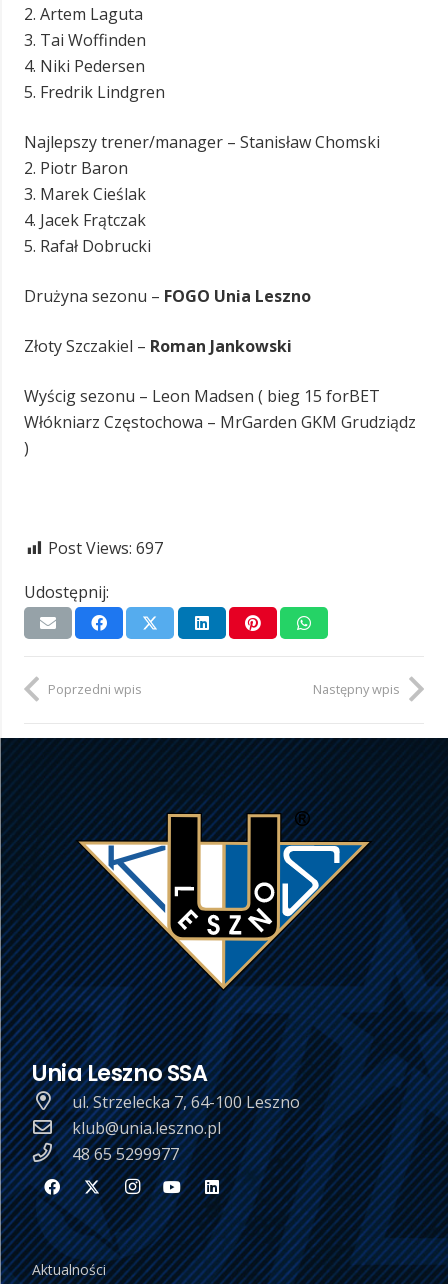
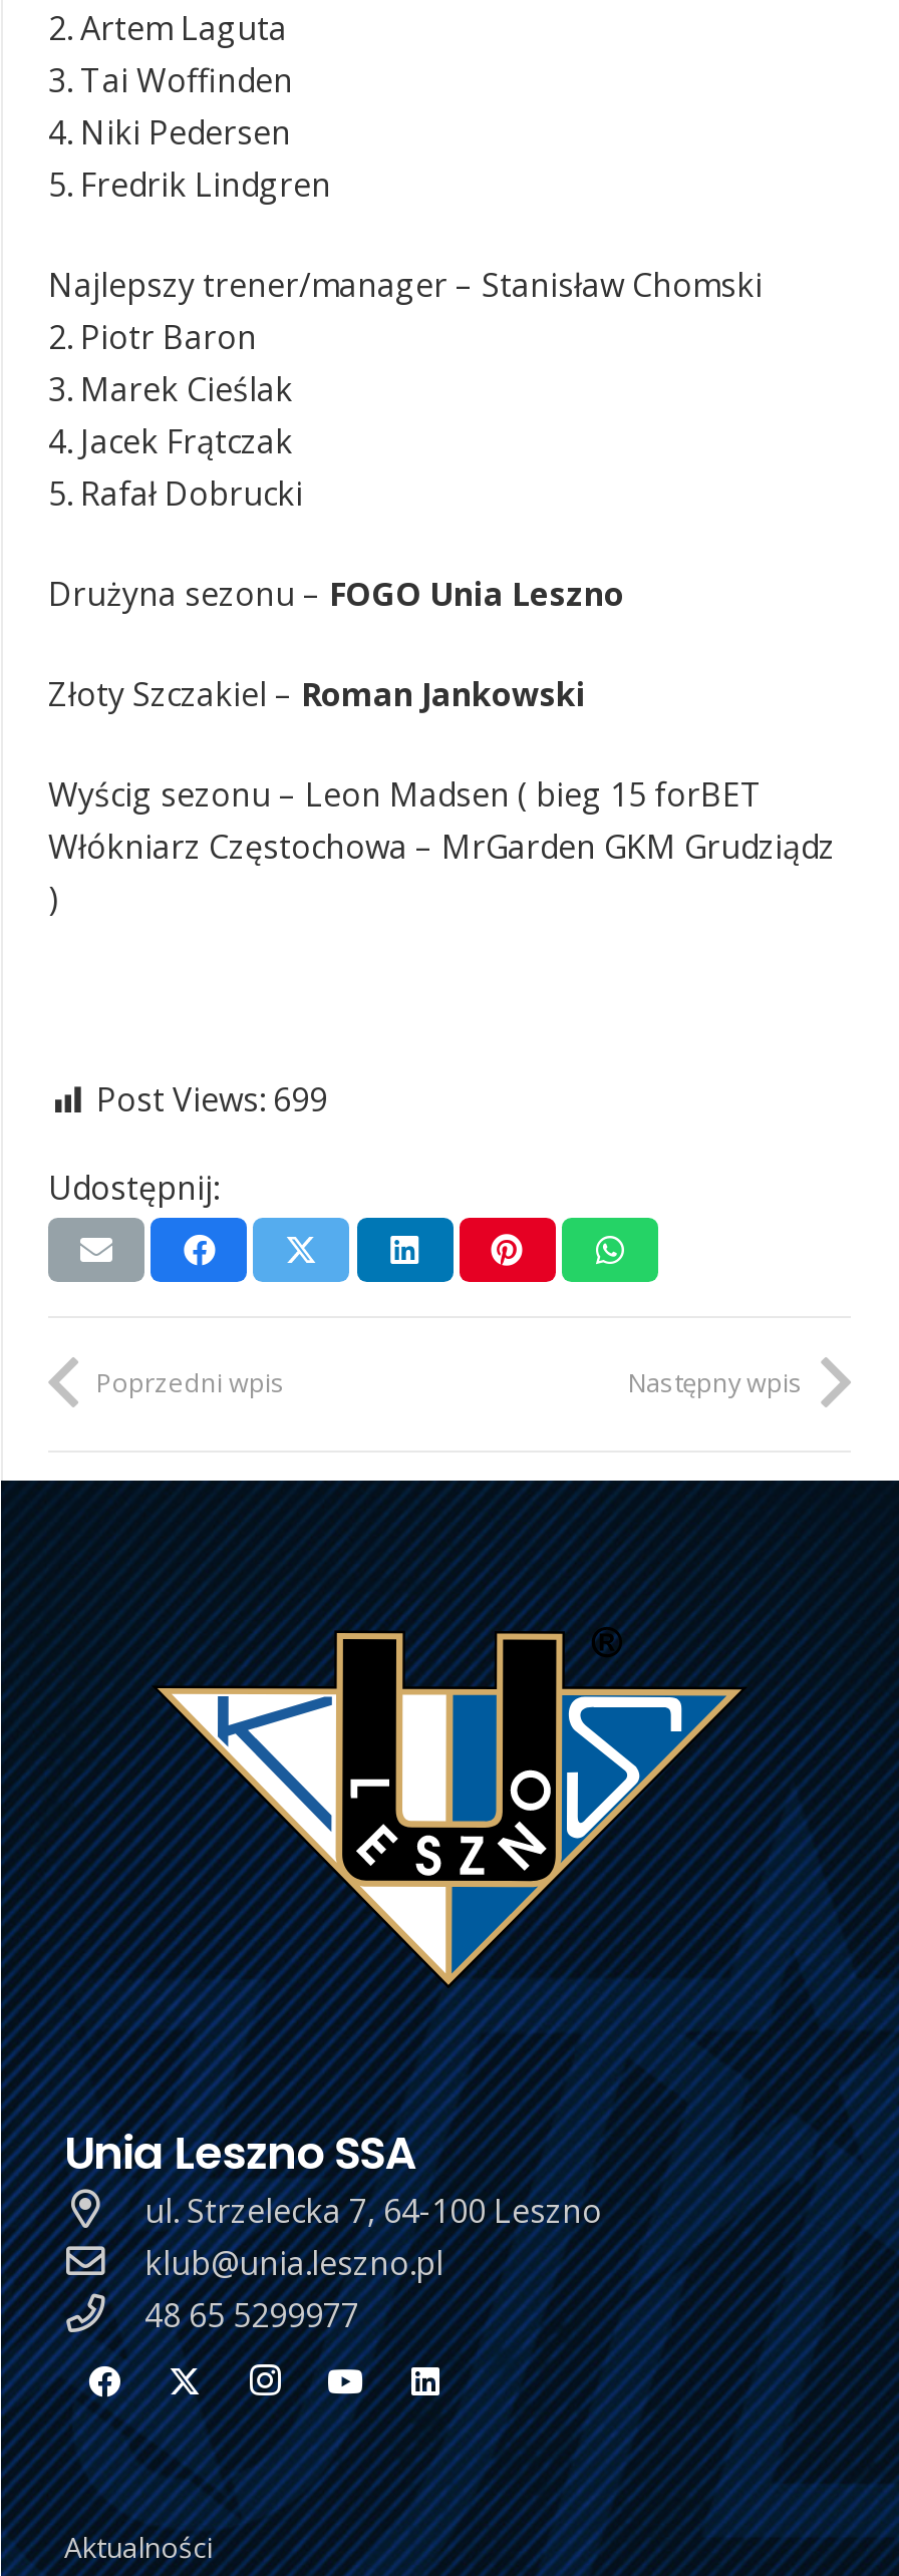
[48,537,163,559] Post Views: 697 -> [96,1077,327,1121] Post Views: 699

